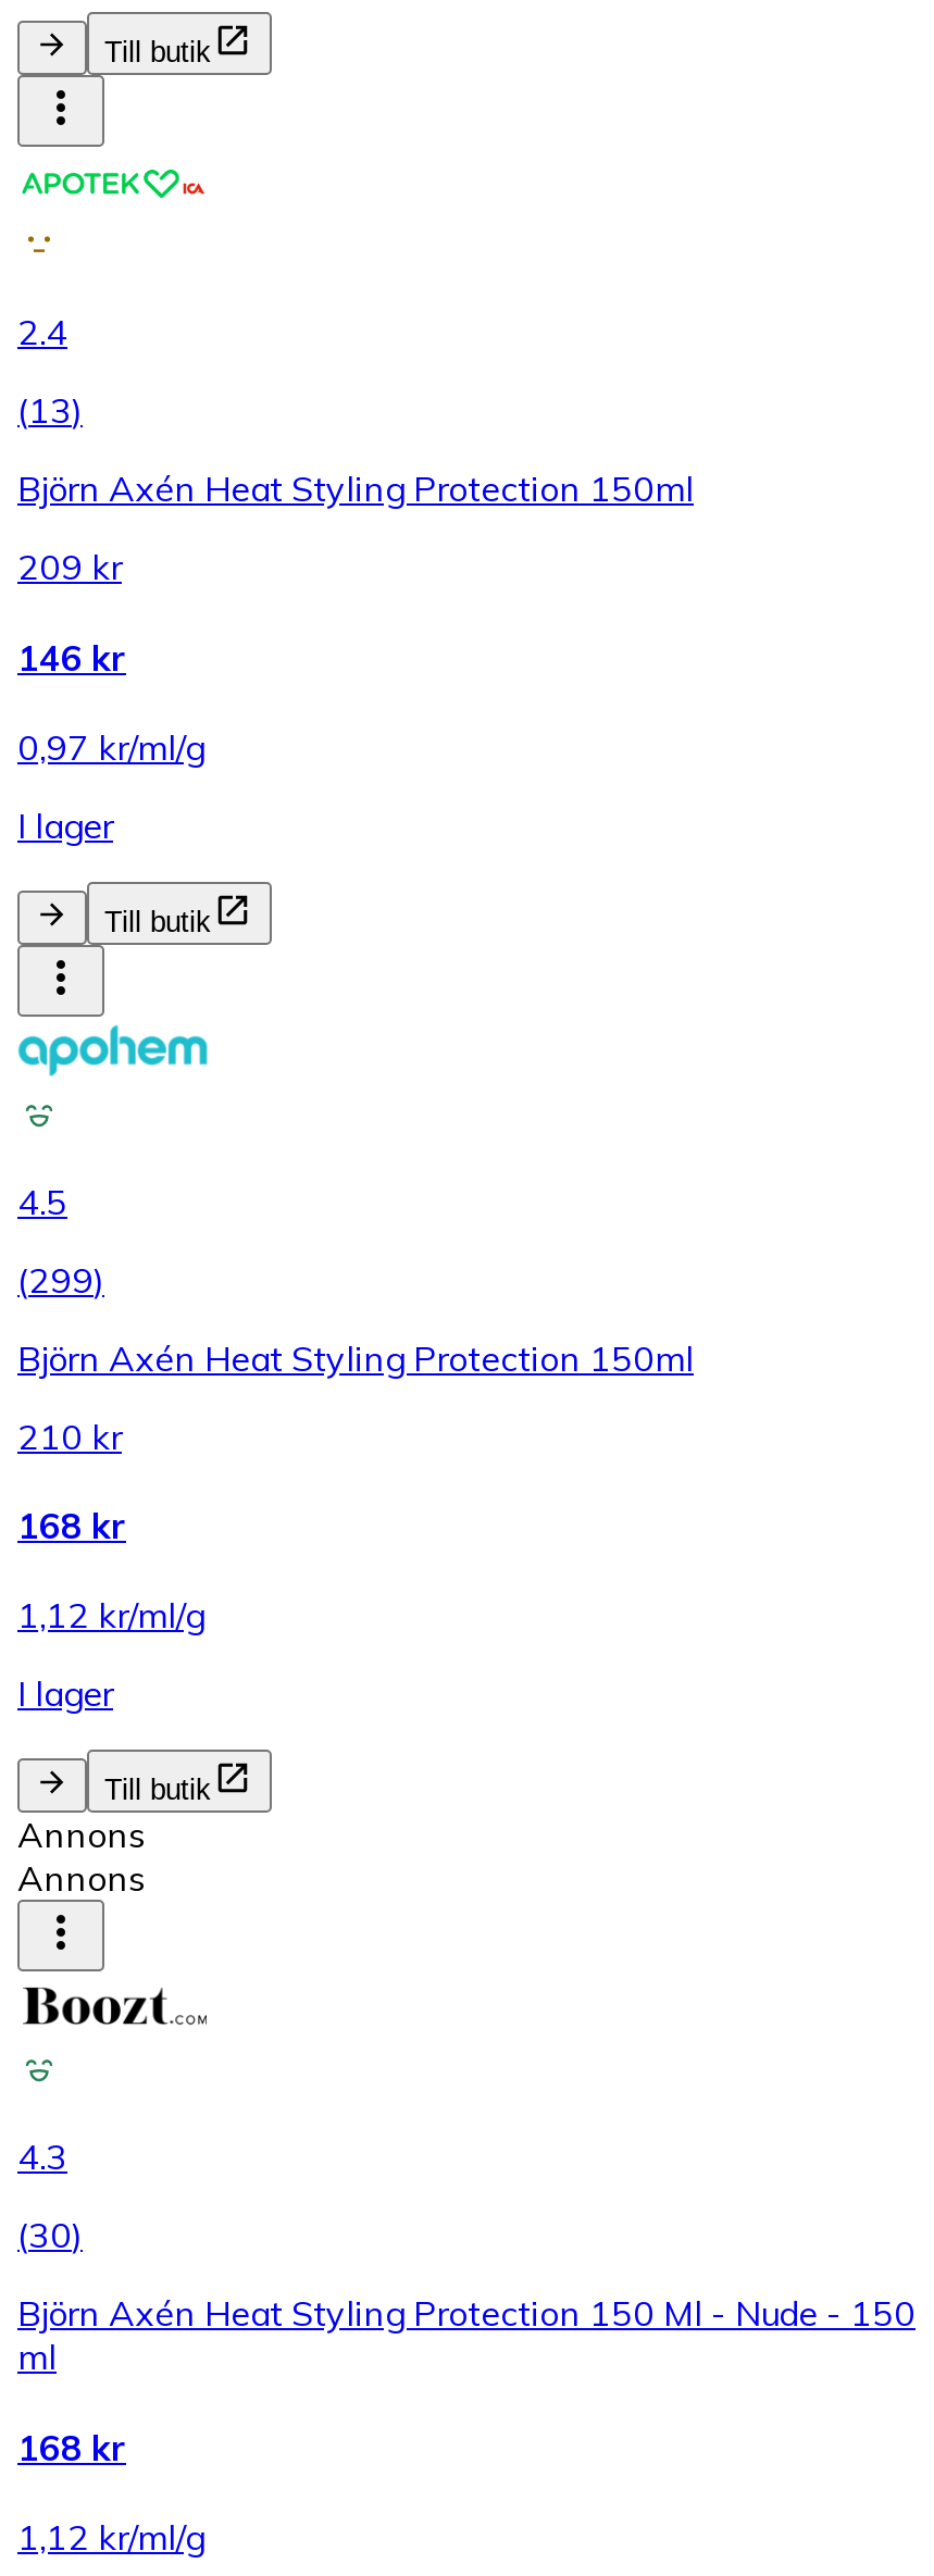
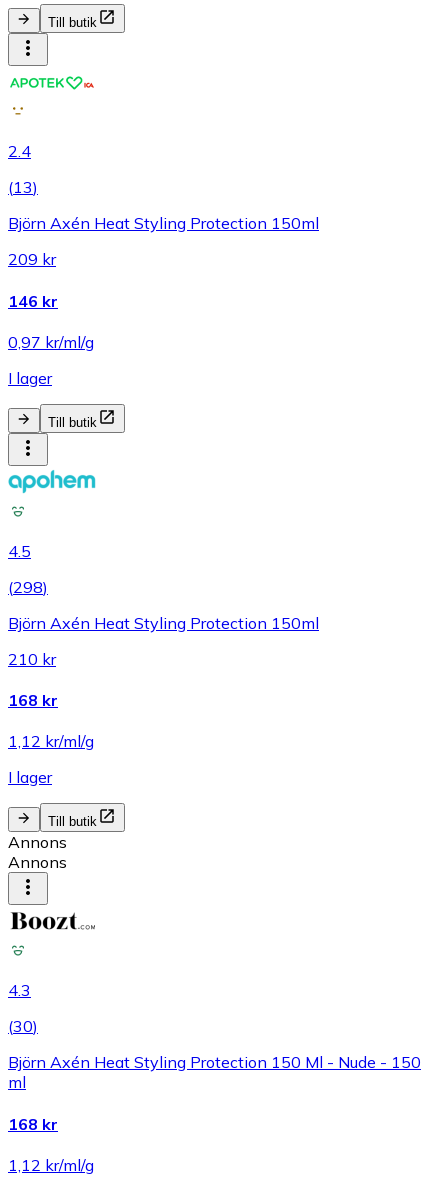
[17,1258,104,1301] (299) -> [8,577,48,597] (298)

